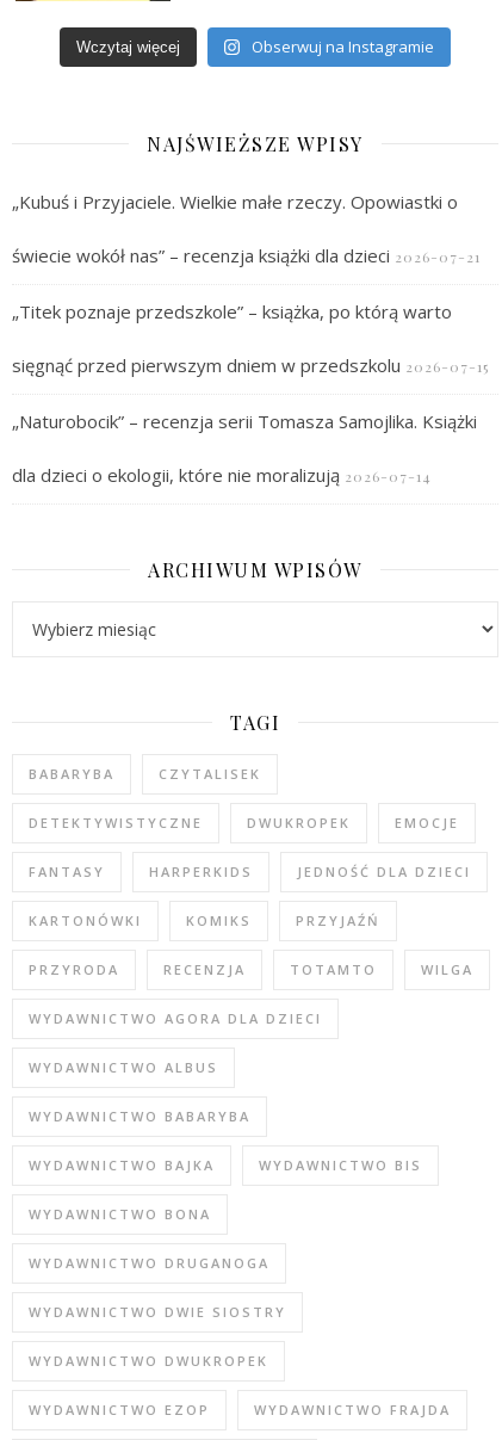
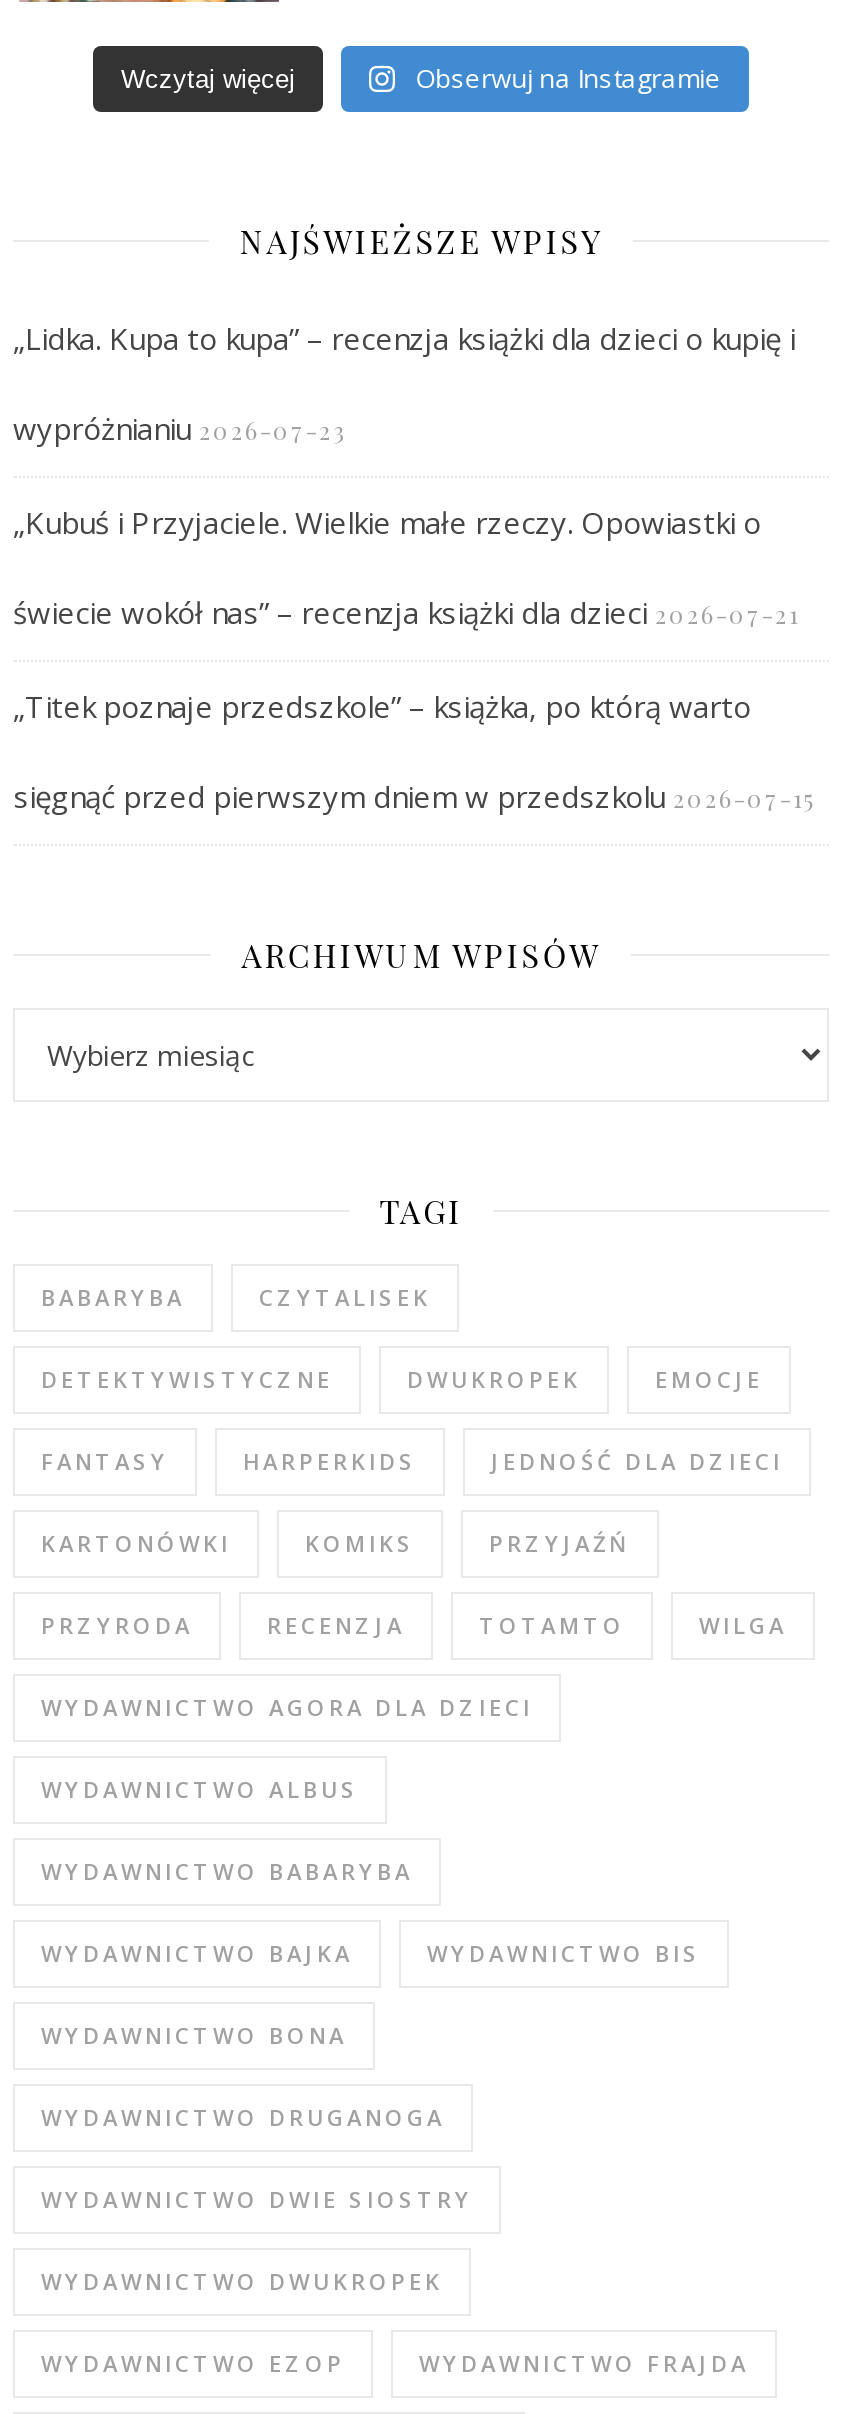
none -> [13,318,795,448] „Lidka. Kupa to kupa” – recenzja książki dla dzieci o kupię i | wypróżnianiu 2026-07-23
moved [12,190,489,377] -> [13,502,813,816]: „Kubuś i Przyjaciele. Wielkie małe rzeczy. Opowiastki o | świecie wokół nas” – recenzja książki dla dzieci 2026-07-21 | „Titek poznaje przedszkole” – książka, po którą warto | sięgnąć przed pierwszym dniem w przedszkolu 2026-07-15
[12,409,477,487] „Naturobocik” – recenzja serii Tomasza Samojlika. Książki | dla dzieci o ekologii, które nie moralizują 2026-07-14 -> none

